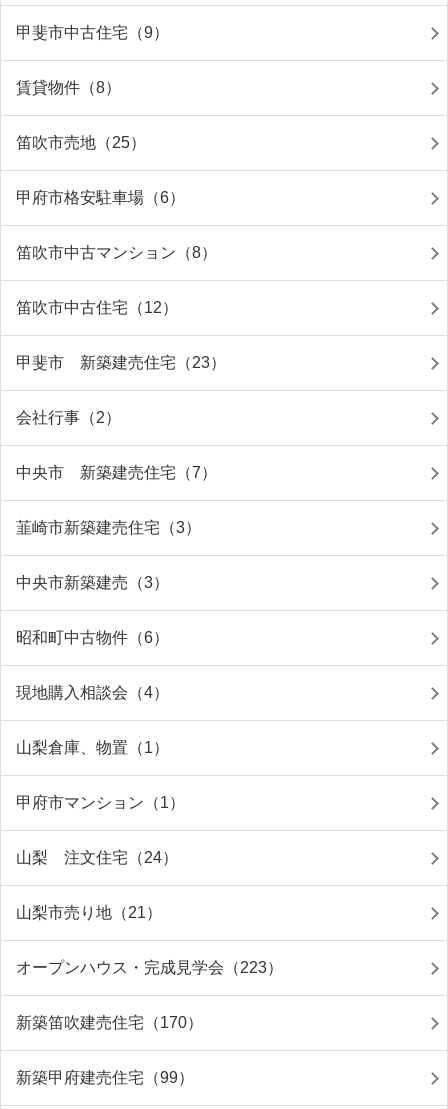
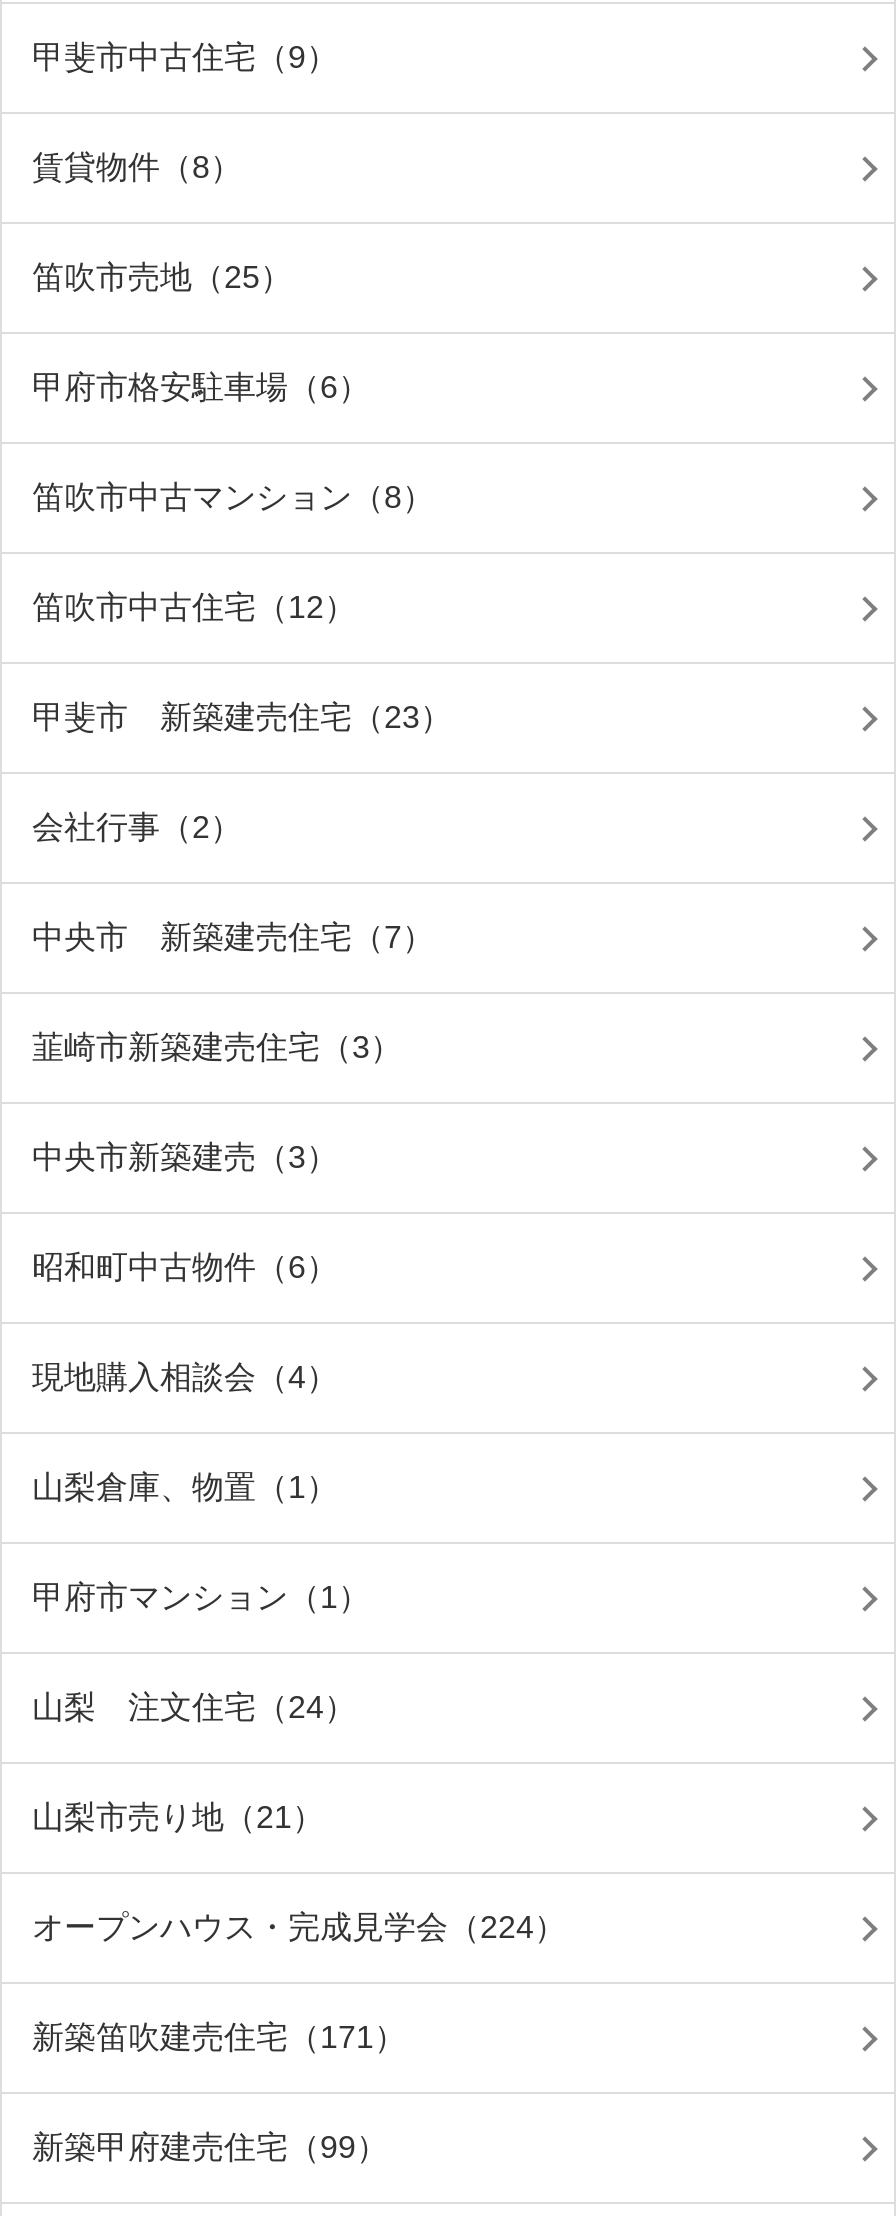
[16,959,283,976] オープンハウス・完成見学会（223） -> [32,1910,566,1944] オープンハウス・完成見学会（224）
[16,1014,203,1031] 新築笛吹建売住宅（170） -> [32,2020,406,2054] 新築笛吹建売住宅（171）

